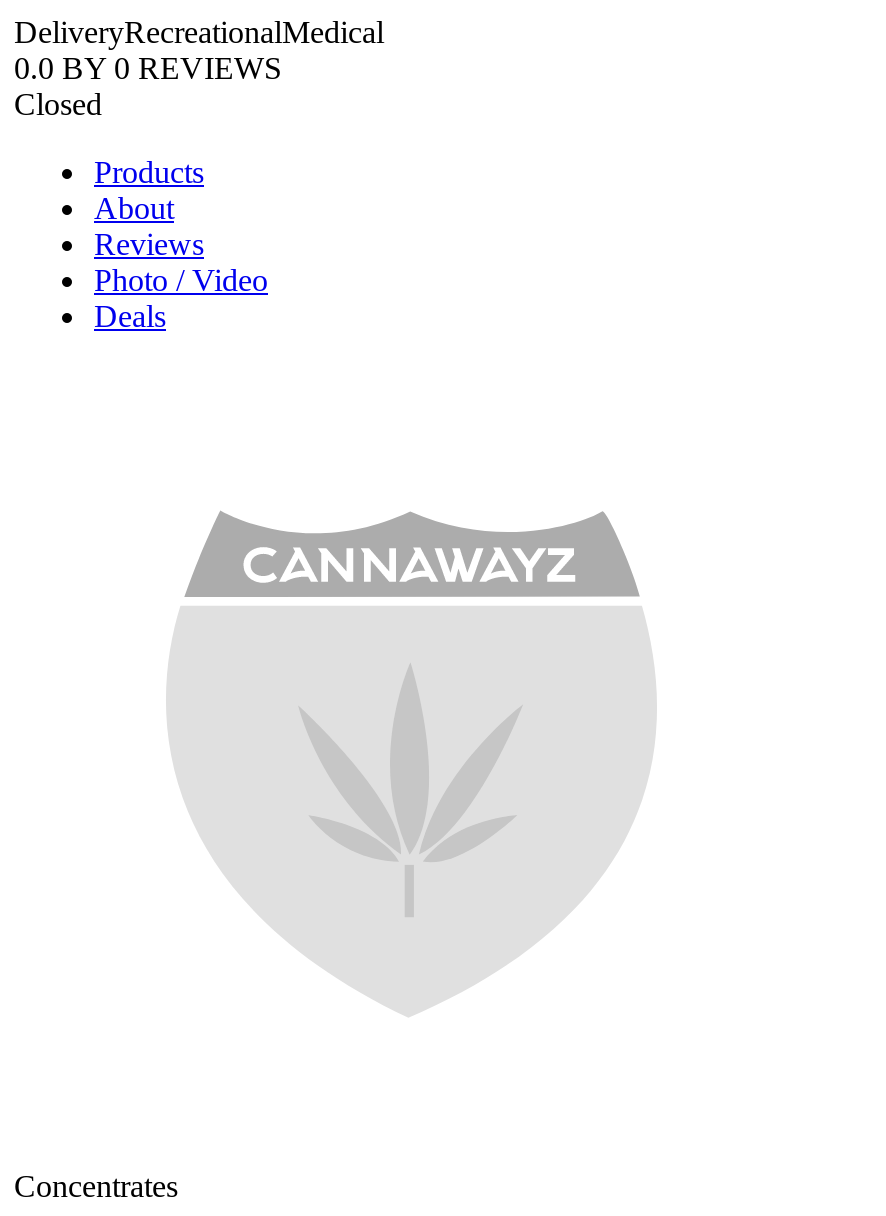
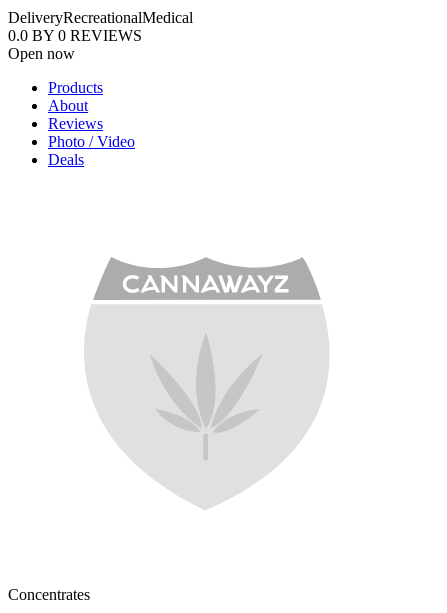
[14,88,102,122] Closed -> [8,45,75,62] Open now

